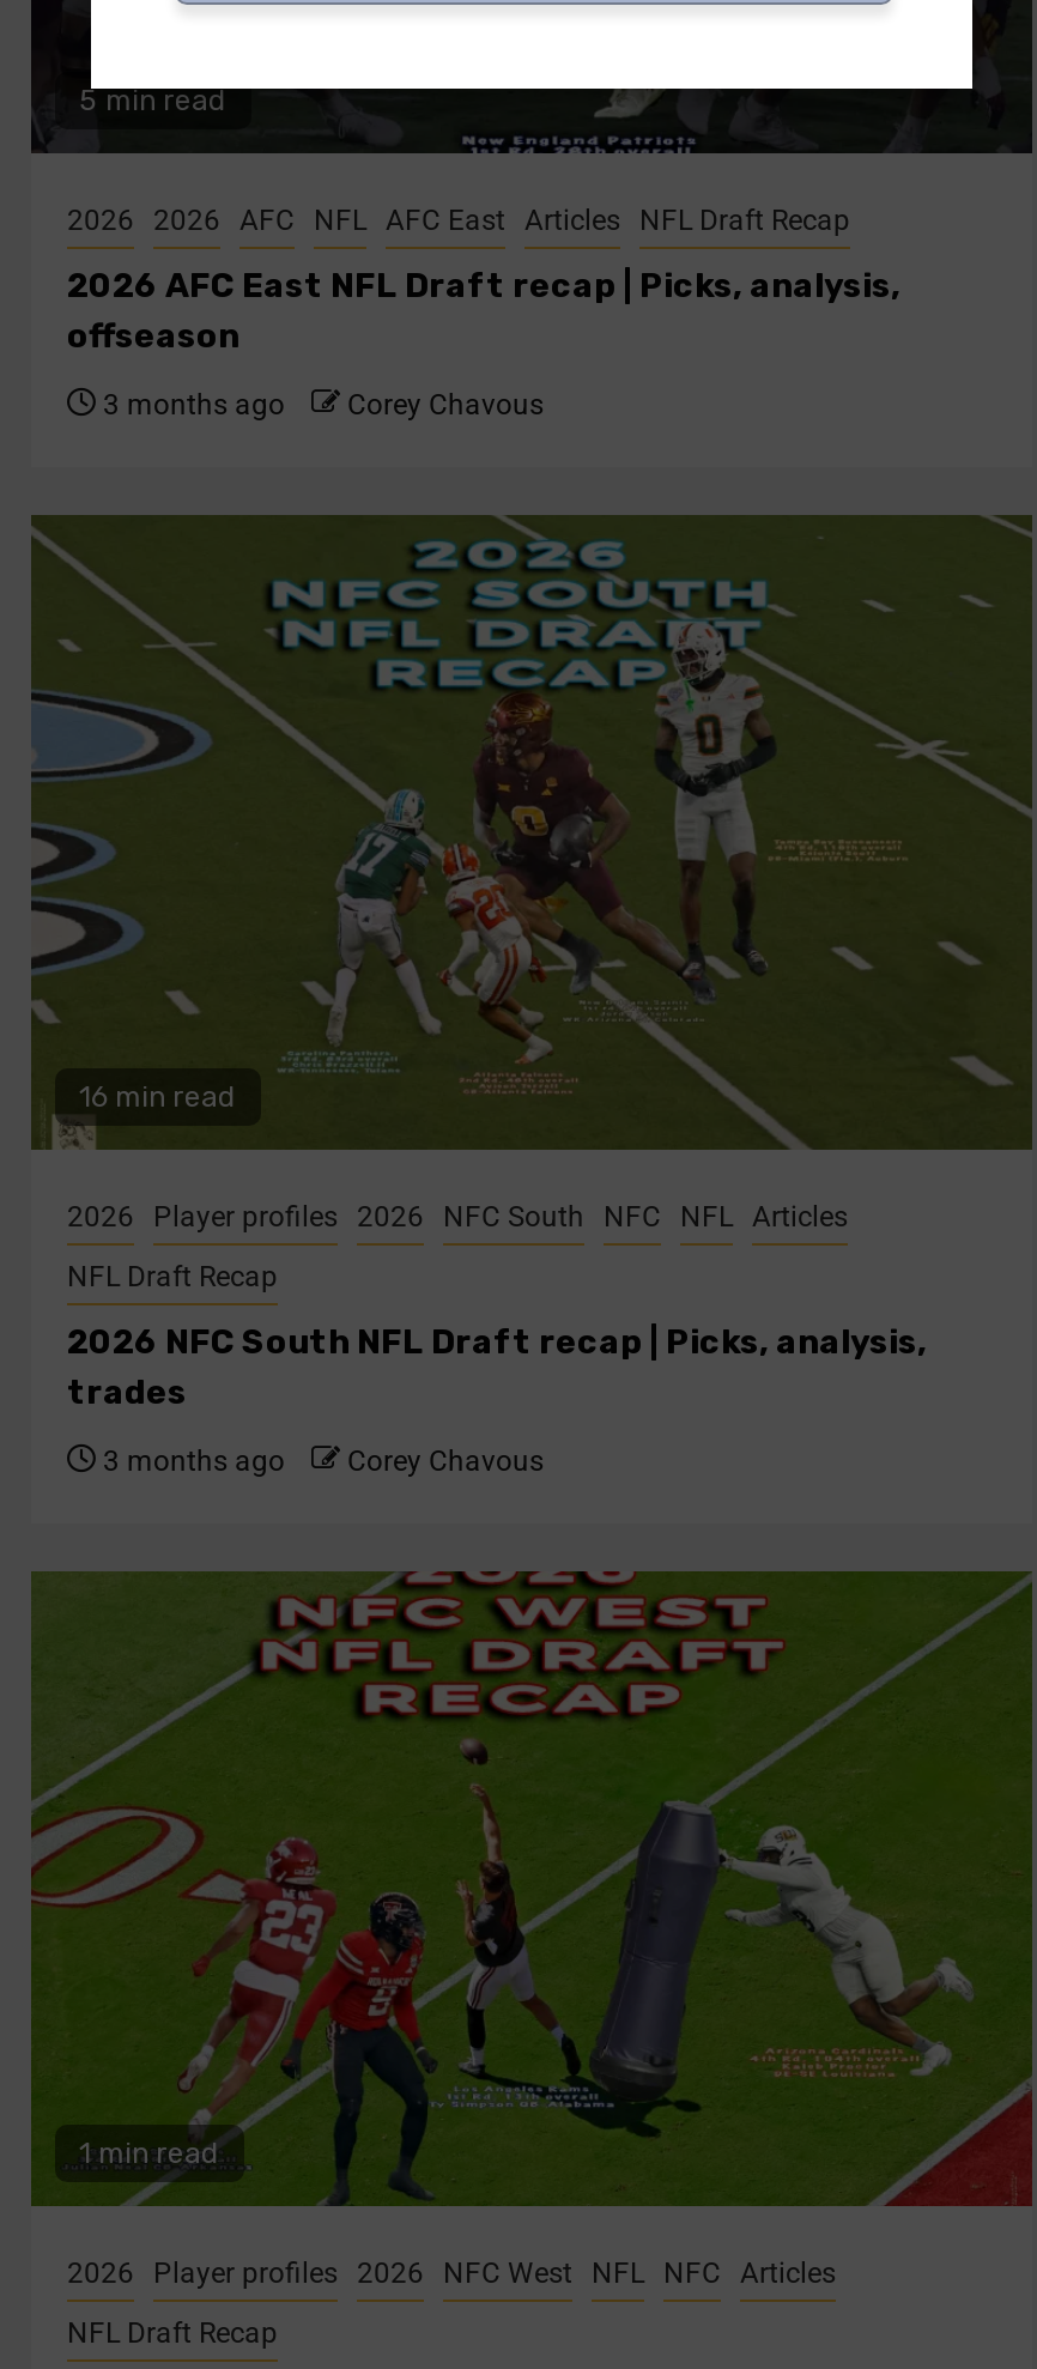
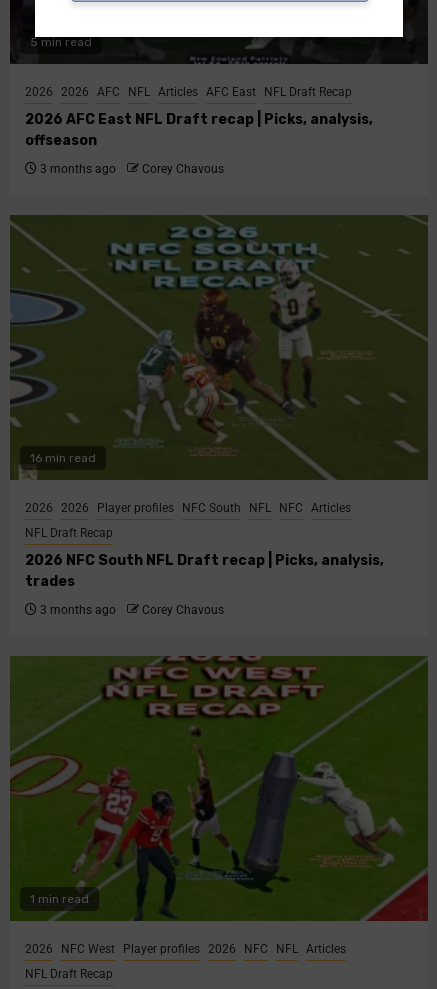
[67,204,850,237] 2026 2026 AFC NFL AFC East Articles NFL Draft Recap -> [25,85,352,99] 2026 2026 AFC NFL Articles AFC East NFL Draft Recap
[67,1200,848,1234] 2026 Player profiles 2026 NFC South NFC NFL Articles -> [25,501,351,515] 2026 2026 Player profiles NFC South NFL NFC Articles
[67,2256,836,2290] 2026 Player profiles 2026 NFC West NFL NFC Articles -> [25,942,346,956] 2026 NFC West Player profiles 2026 NFC NFL Articles

